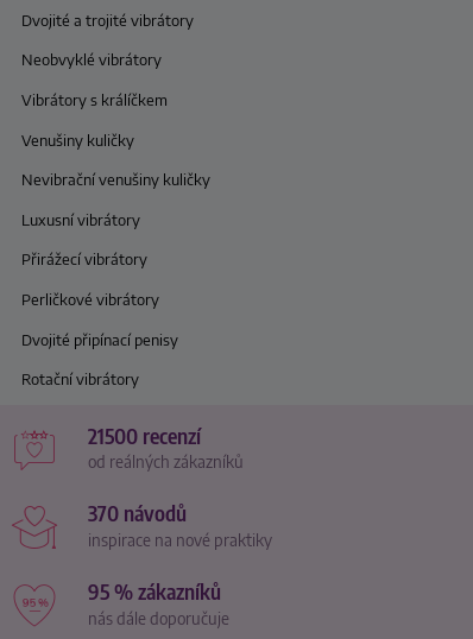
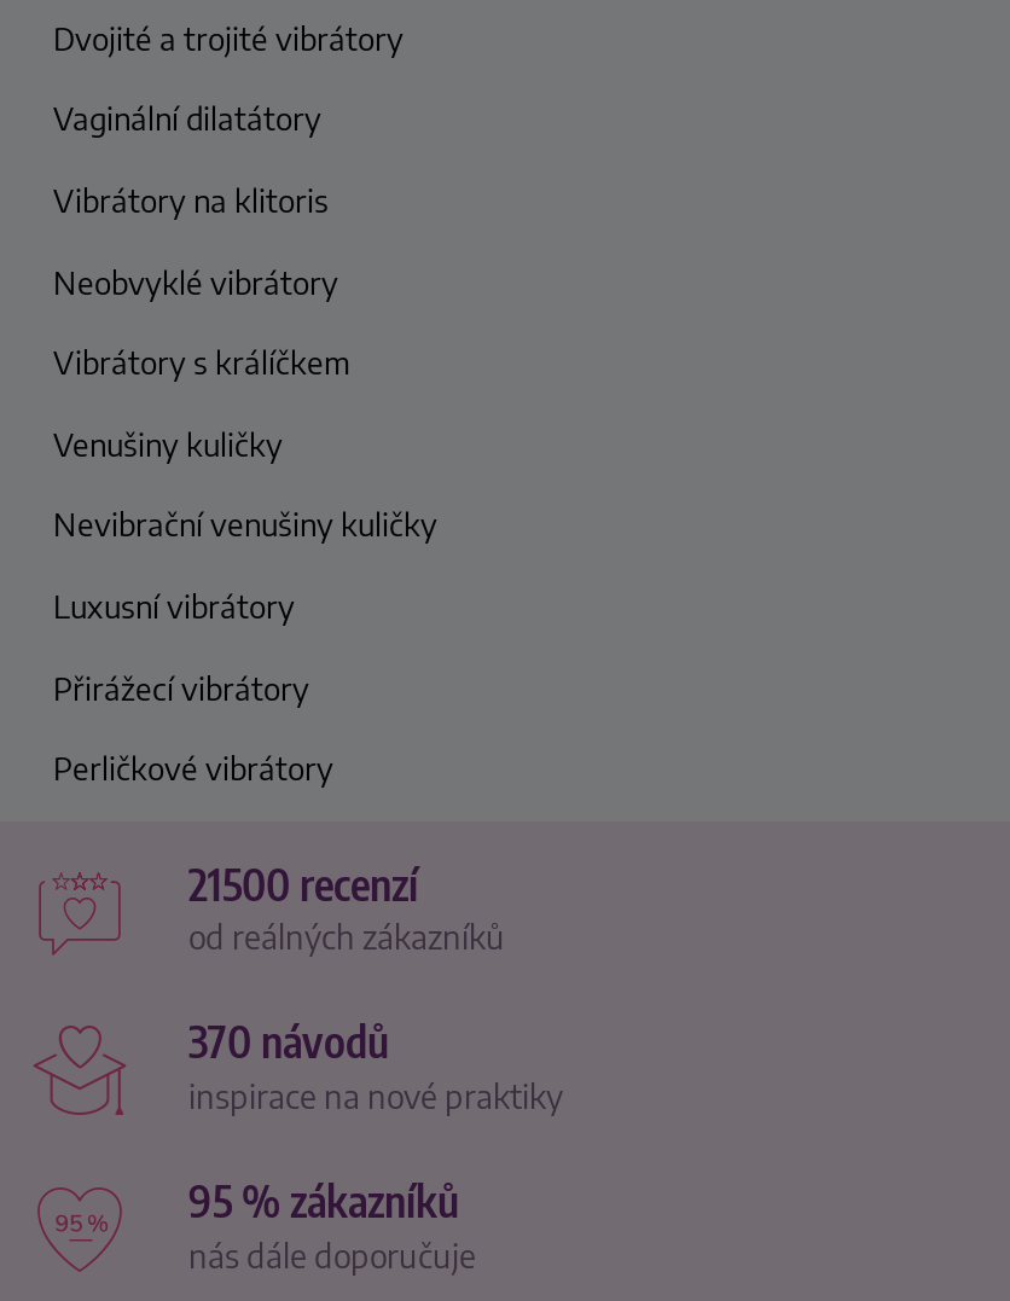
none -> [53,100,329,220] Vaginální dilatátory | Vibrátory na klitoris
moved [21,50,210,309] -> [53,262,437,788]: Neobvyklé vibrátory | Vibrátory s králíčkem | Venušiny kuličky | Nevibrační venušiny kuličky | Luxusní vibrátory | Přirážecí vibrátory | Perličkové vibrátory
[21,330,178,389] Dvojité připínací penisy | Rotační vibrátory -> none

